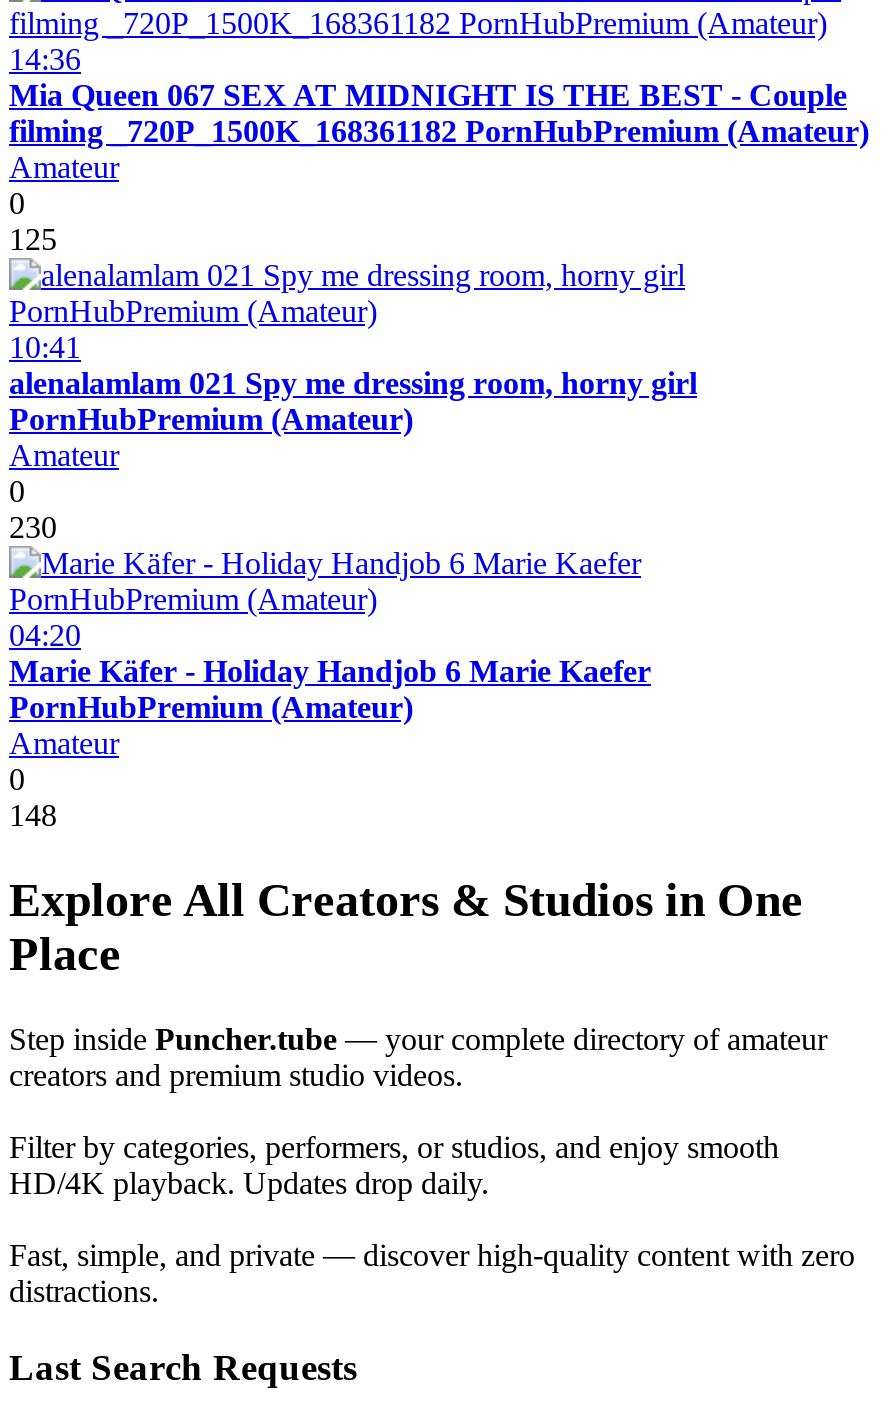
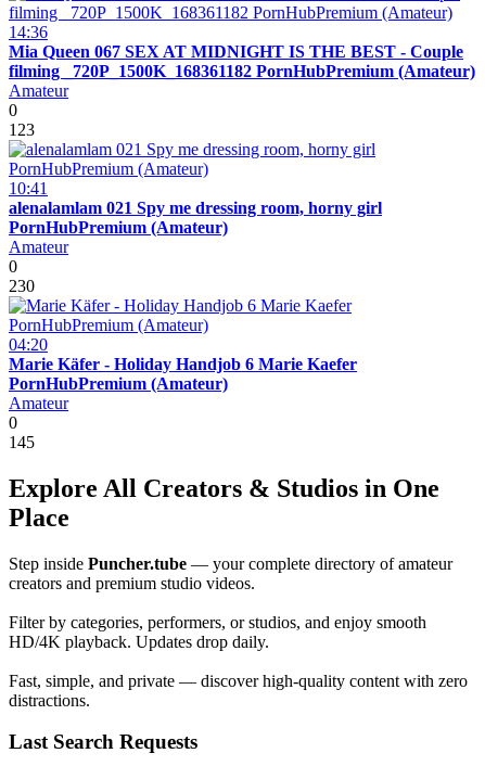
[9,221,57,255] 125 -> [9,120,35,139] 123
[9,797,57,831] 148 -> [9,433,35,451] 145

